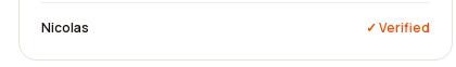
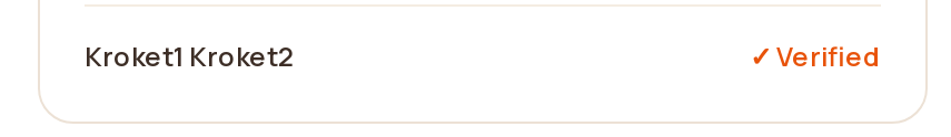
[41,18,89,37] Nicolas -> [85,38,296,75] Kroket1 Kroket2

